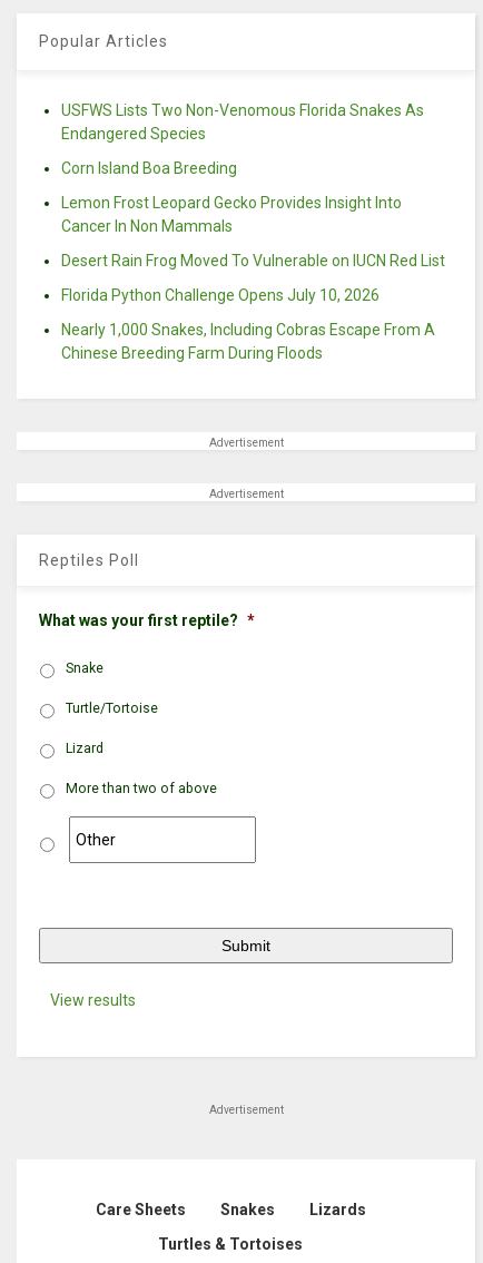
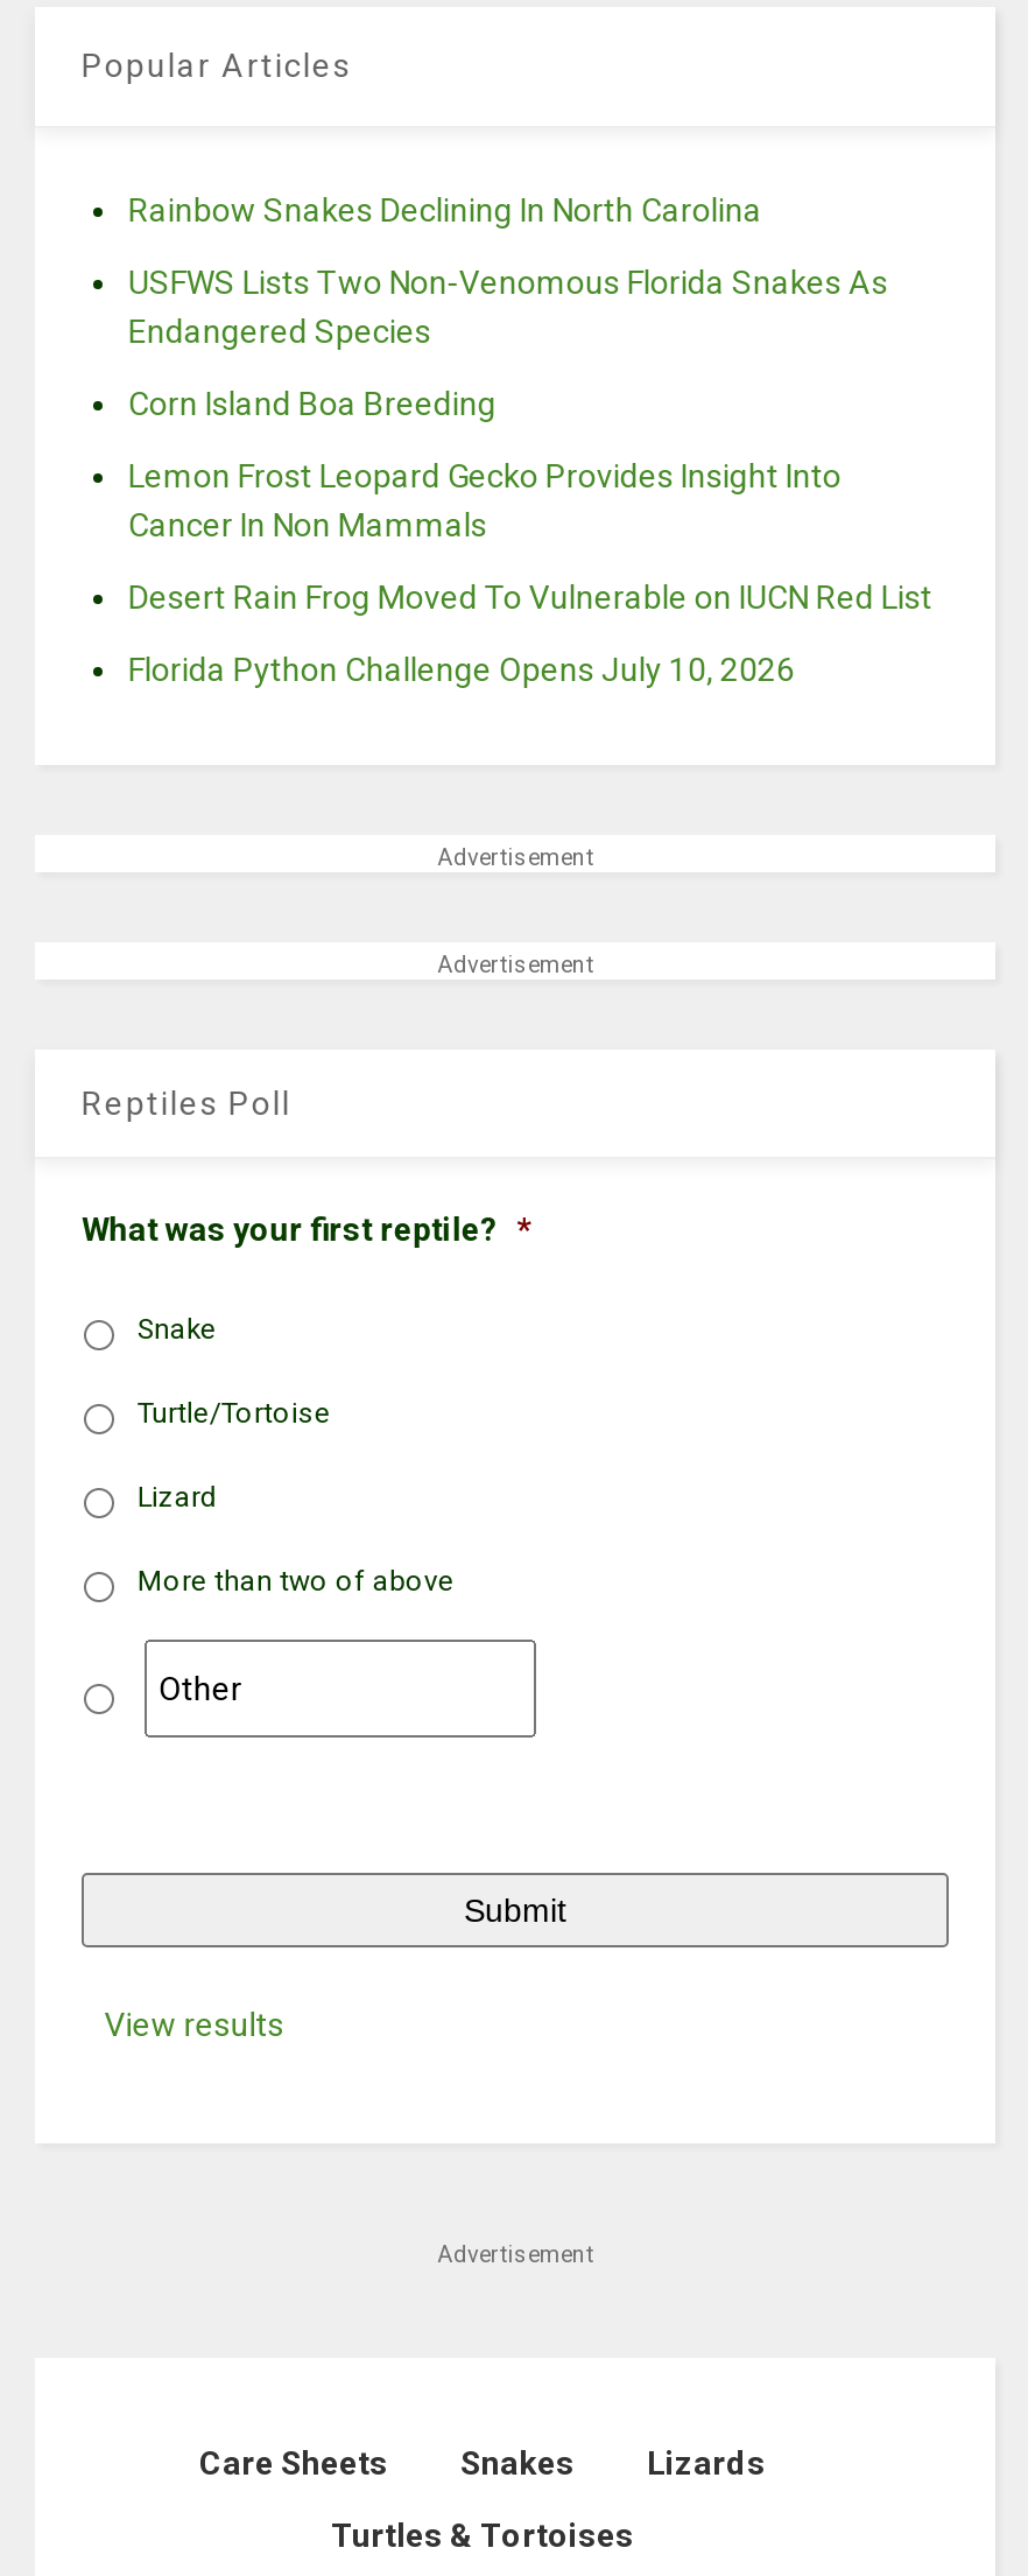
none -> [128,192,762,229] Rainbow Snakes Declining In North Carolina
moved [61,102,445,304] -> [128,264,932,688]: USFWS Lists Two Non-Venomous Florida Snakes As | Endangered Species | Corn Island Boa Breeding | Lemon Frost Leopard Gecko Provides Insight Into | Cancer In Non Mammals | Desert Rain Frog Moved To Vulnerable on IUCN Red List | Florida Python Challenge Opens July 10, 2026
[61,321,435,362] Nearly 1,000 Snakes, Including Cobras Escape From A | Chinese Breeding Farm During Floods -> none

